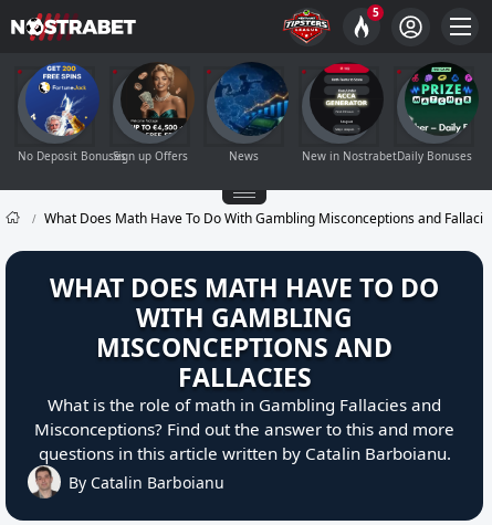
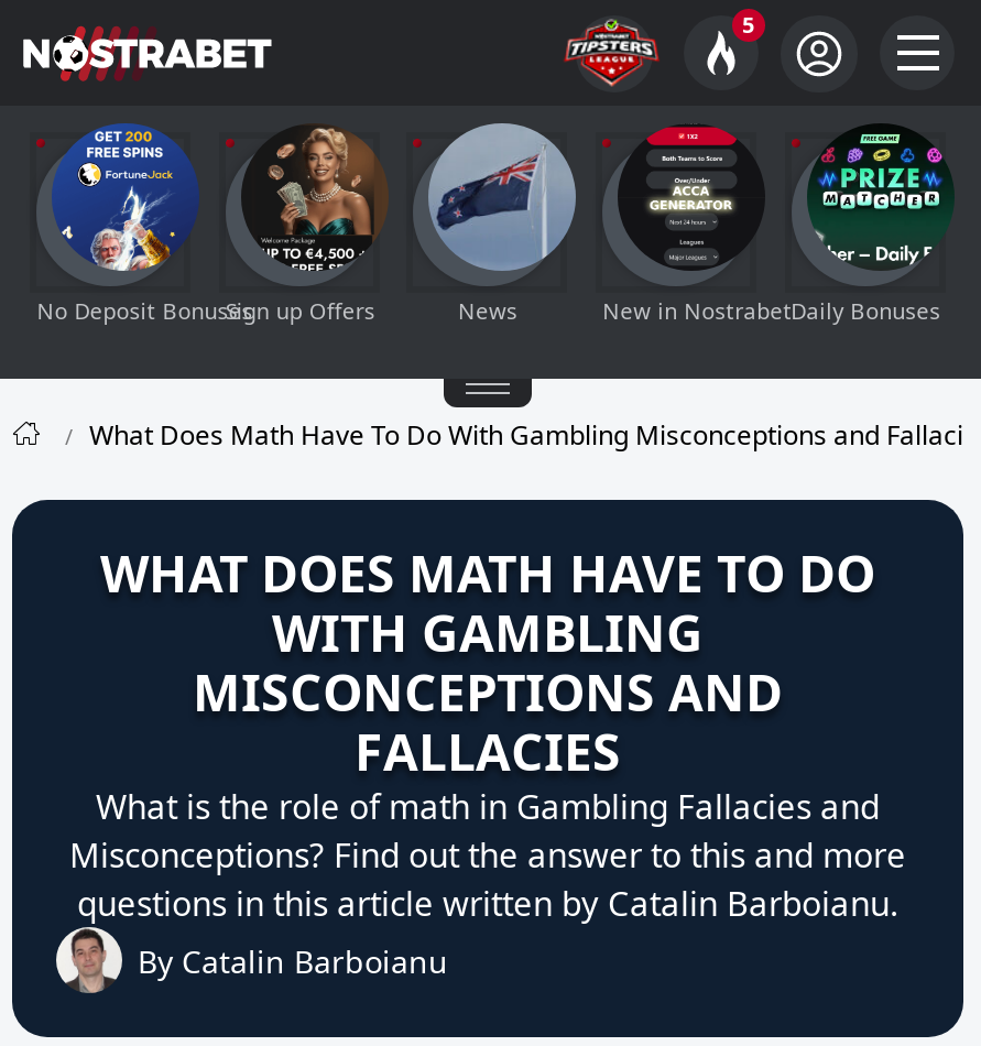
[214,62,289,136] [image] -> [428,121,578,271] [image]

